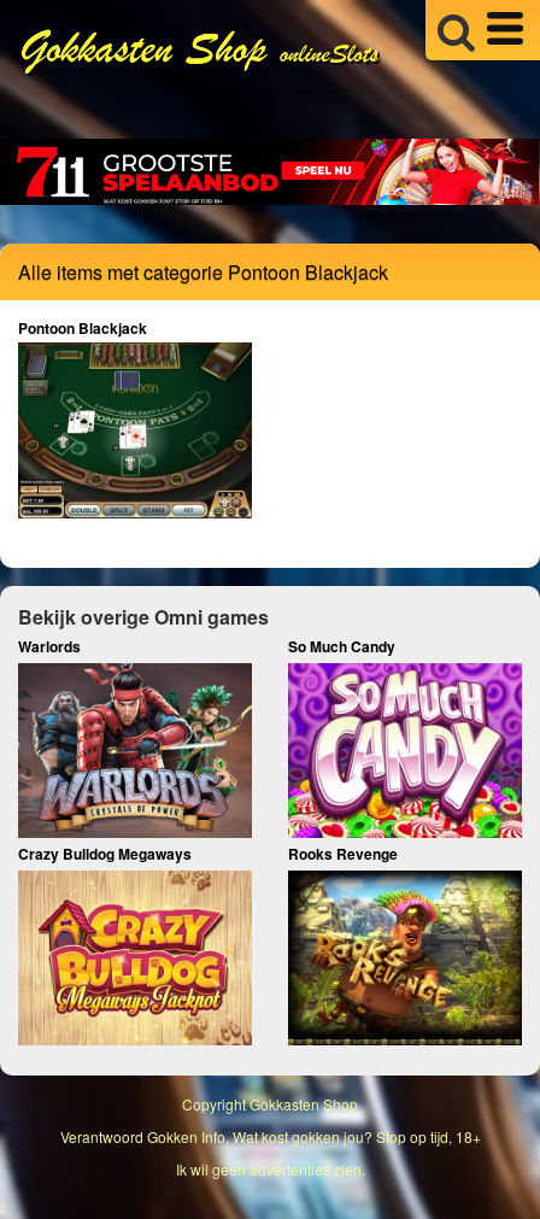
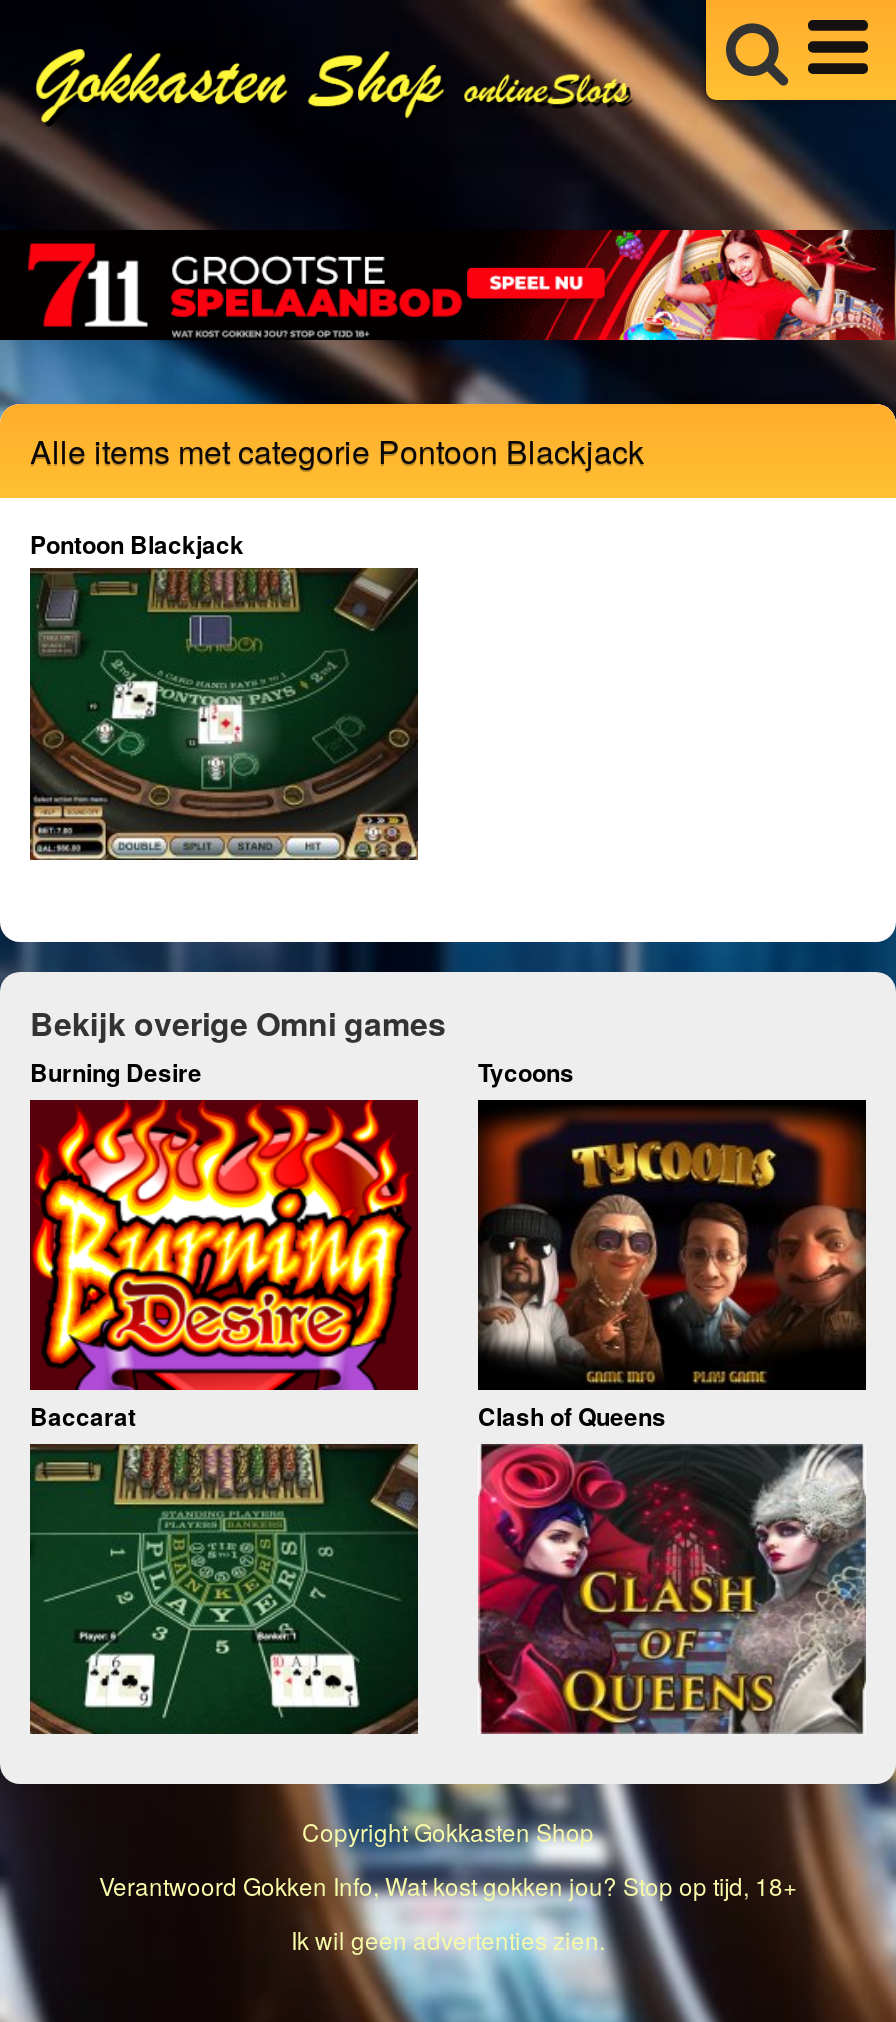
[18,635,395,657] Warlords | So Much Candy -> [30,1053,574,1089] Burning Desire | Tycoons
[17,663,398,864] [image] | Crazy Bulldog Megaways | Rooks Revenge -> [30,1098,666,1434] [image] | Baccarat | Clash of Queens
[287,662,523,839] [image] -> [476,1098,868,1392] [image]
[18,871,253,1047] [image] -> [28,1442,420,1736] [image]
[287,869,523,1047] [image] -> [476,1444,868,1736] [image]

